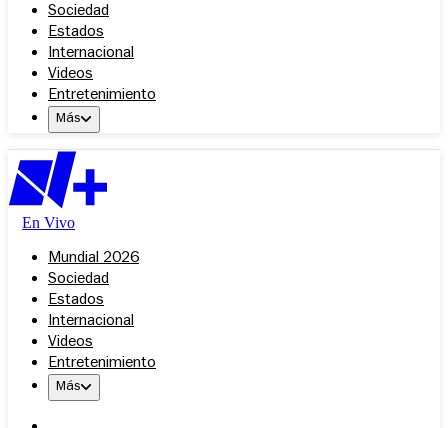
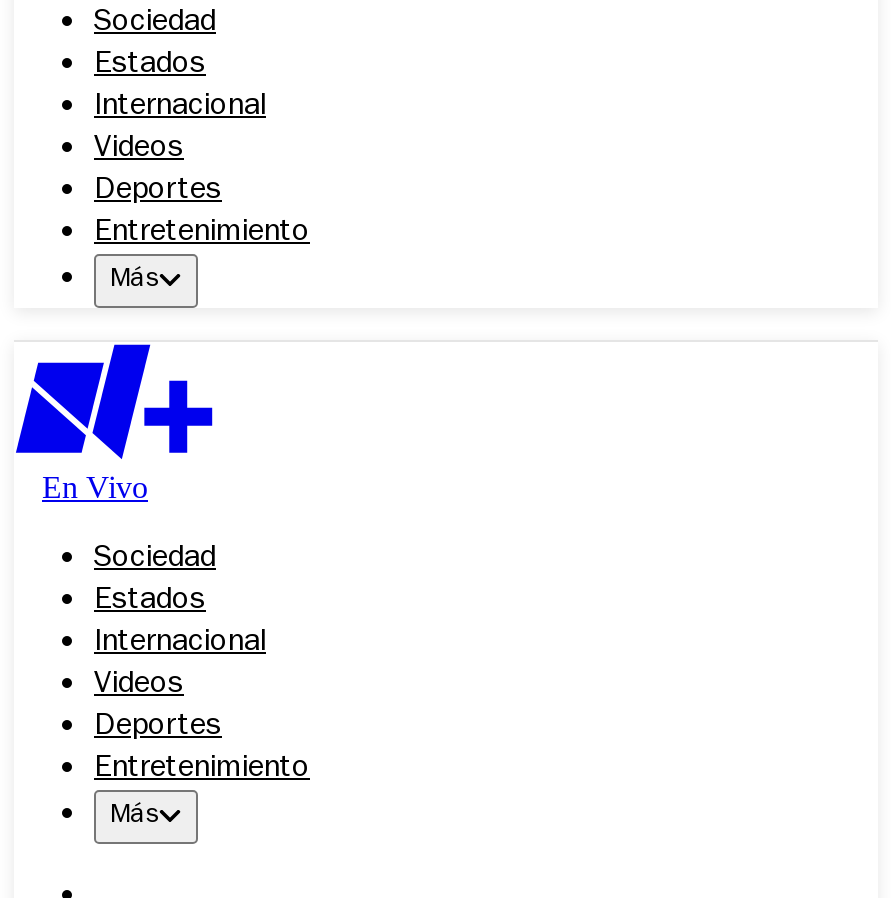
none -> [94,176,222,208] Deportes
[48,251,139,267] Mundial 2026 -> none
none -> [94,712,222,744] Deportes

